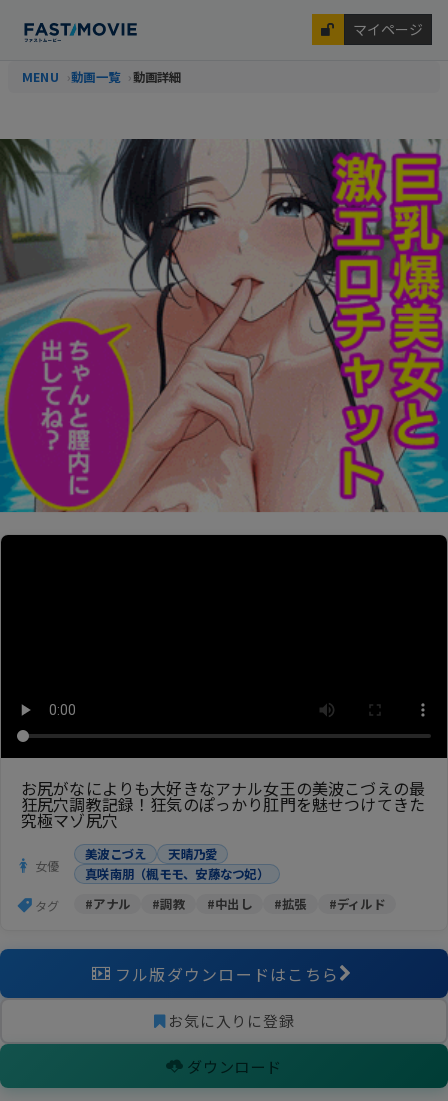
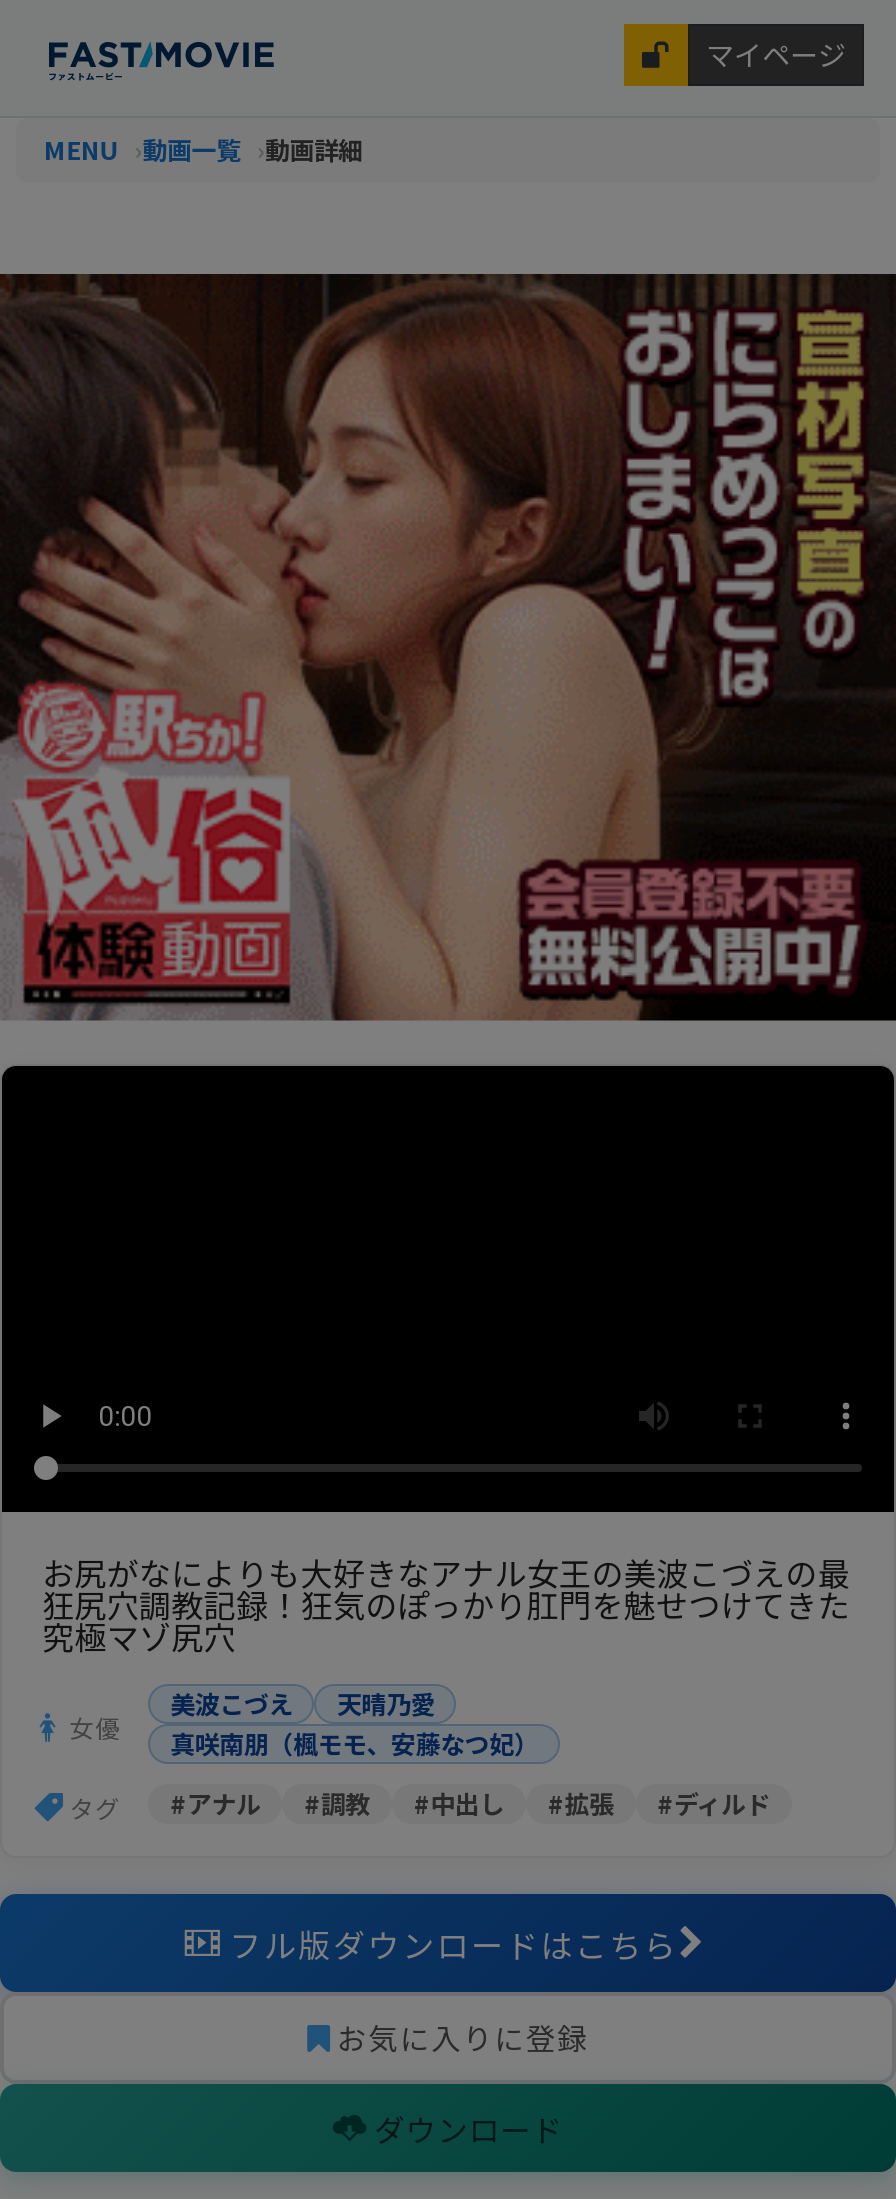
[3,138,445,513] [image] -> [6,272,890,1022] [image]

